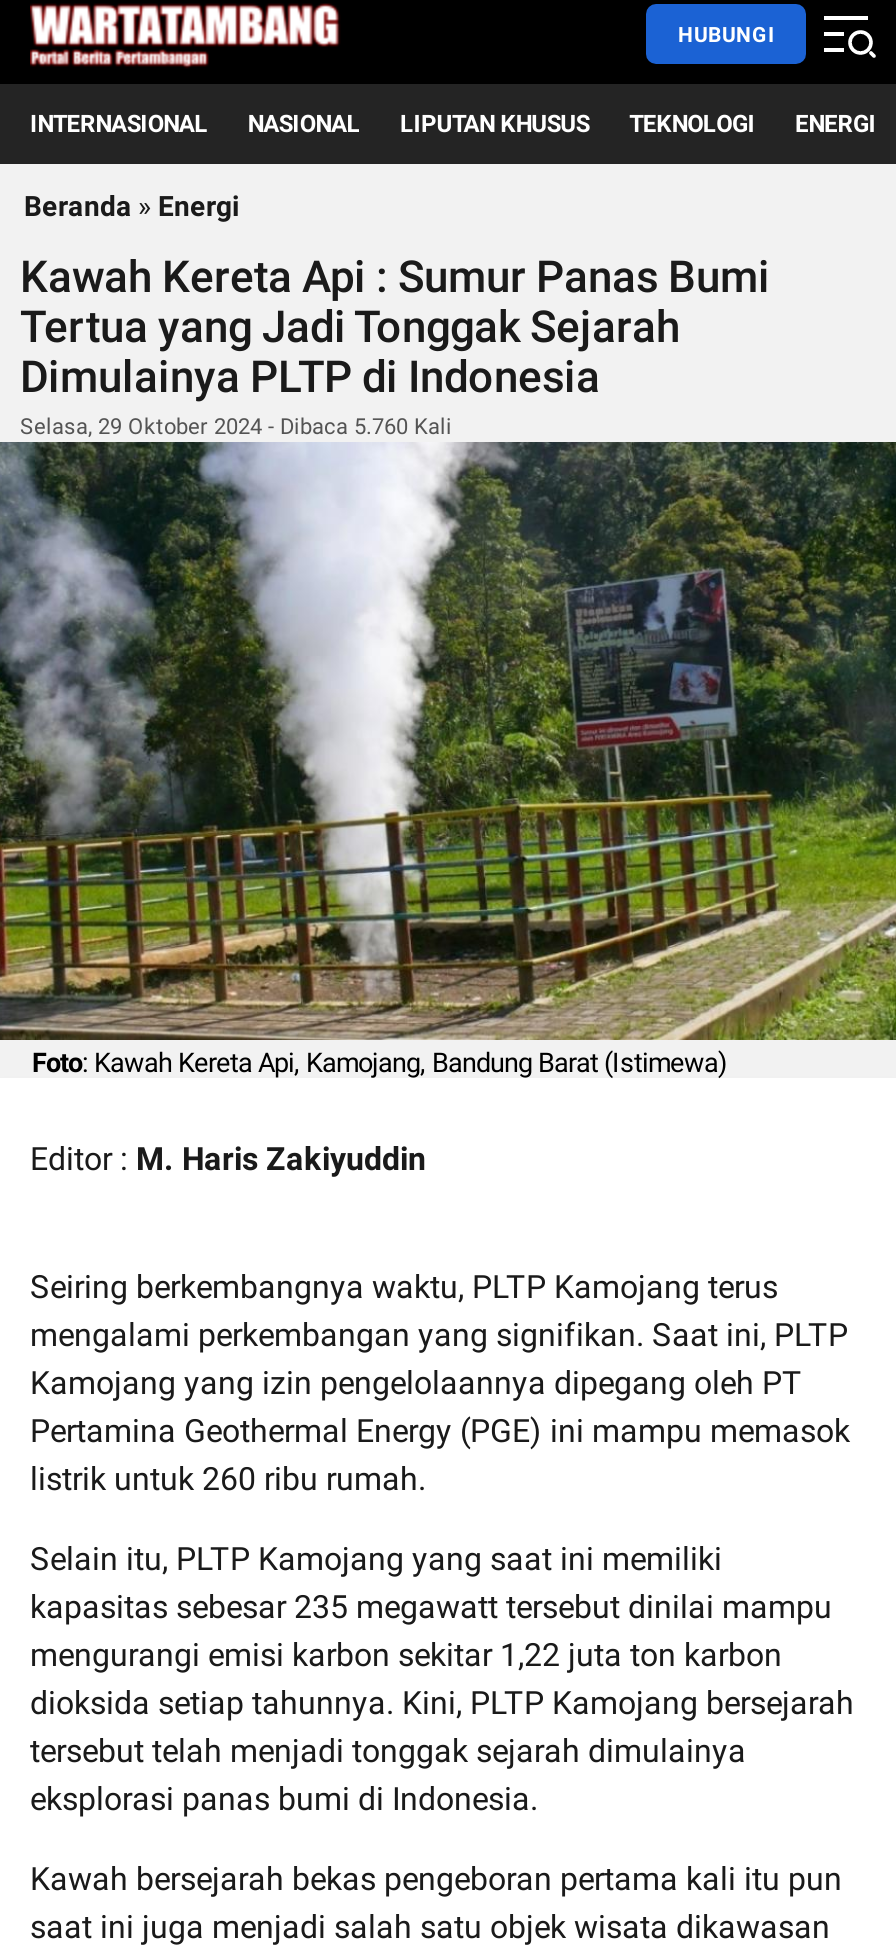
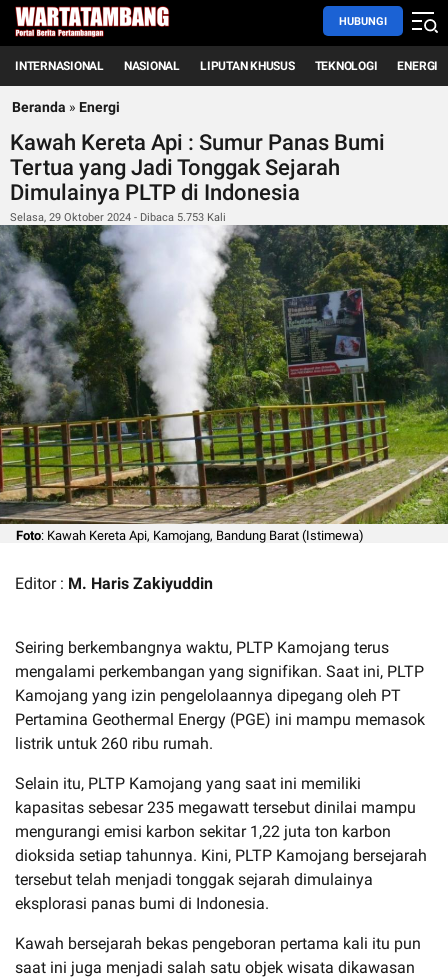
[20,414,452,440] Selasa, 29 Oktober 2024 - Dibaca 5.760 Kali -> [10,211,226,224] Selasa, 29 Oktober 2024 - Dibaca 5.753 Kali

